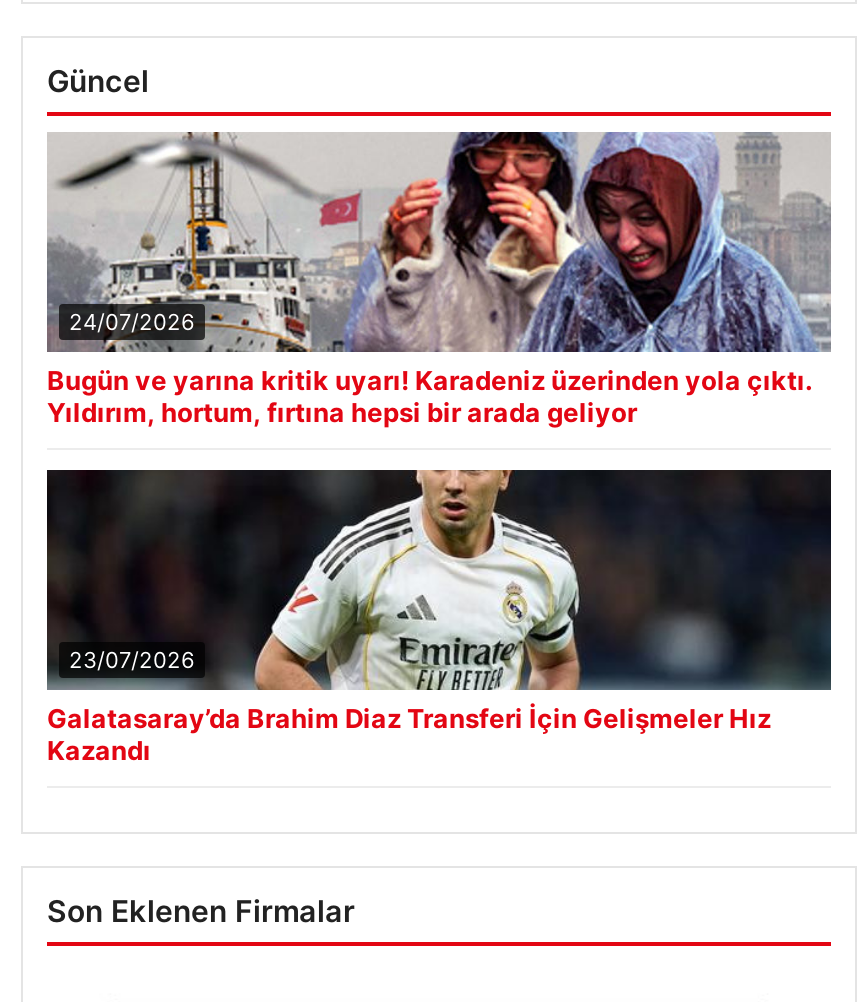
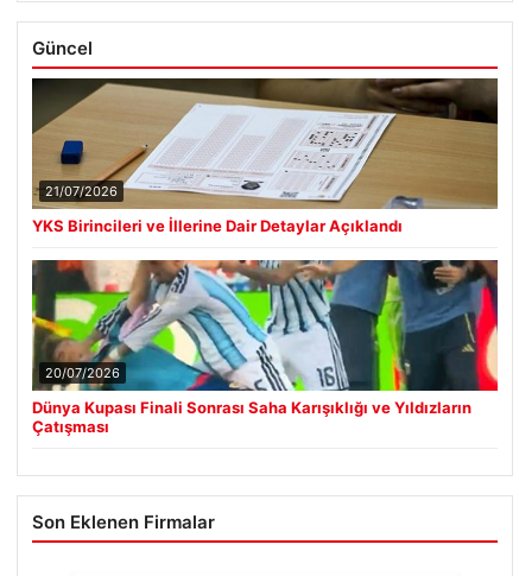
[47,130,831,348] [image] | 24/07/2026 -> [31,77,498,199] [image] | 21/07/2026
[47,363,813,427] Bugün ve yarına kritik uyarı! Karadeniz üzerinden yola çıktı. | Yıldırım, hortum, fırtına hepsi bir arada geliyor -> [32,216,403,235] YKS Birincileri ve İllerine Dair Detaylar Açıklandı
[45,468,833,692] [image] | 23/07/2026 -> [31,259,499,392] [image] | 20/07/2026
[47,701,771,765] Galatasaray’da Brahim Diaz Transferi İçin Gelişmeler Hız | Kazandı -> [32,397,471,435] Dünya Kupası Finali Sonrası Saha Karışıklığı ve Yıldızların | Çatışması

